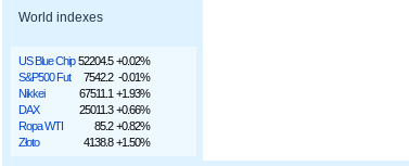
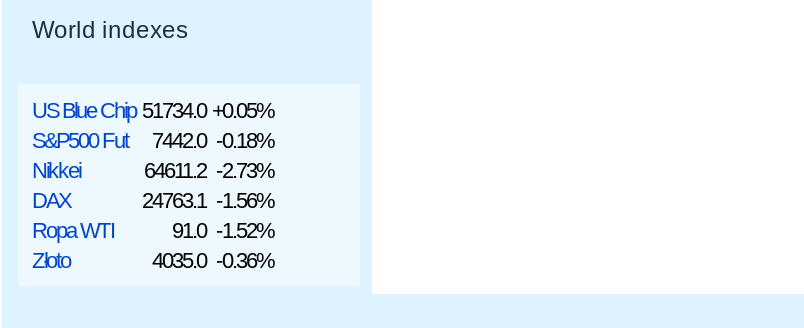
[18,55,150,68] US Blue Chip 52204.5 +0.02% -> [32,99,274,123] US Blue Chip 51734.0 +0.05%
[18,71,150,84] S&P500 Fut 7542.2 -0.01% -> [32,129,274,153] S&P500 Fut 7442.0 -0.18%
[79,87,150,100] 67511.1 +1.93% -> [144,159,274,183] 64611.2 -2.73%
[79,103,150,116] 25011.3 +0.66% -> [142,189,274,213] 24763.1 -1.56%
[94,120,150,133] 85.2 +0.82% -> [172,219,274,243] 91.0 -1.52%
[84,136,150,149] 4138.8 +1.50% -> [152,249,274,273] 4035.0 -0.36%

